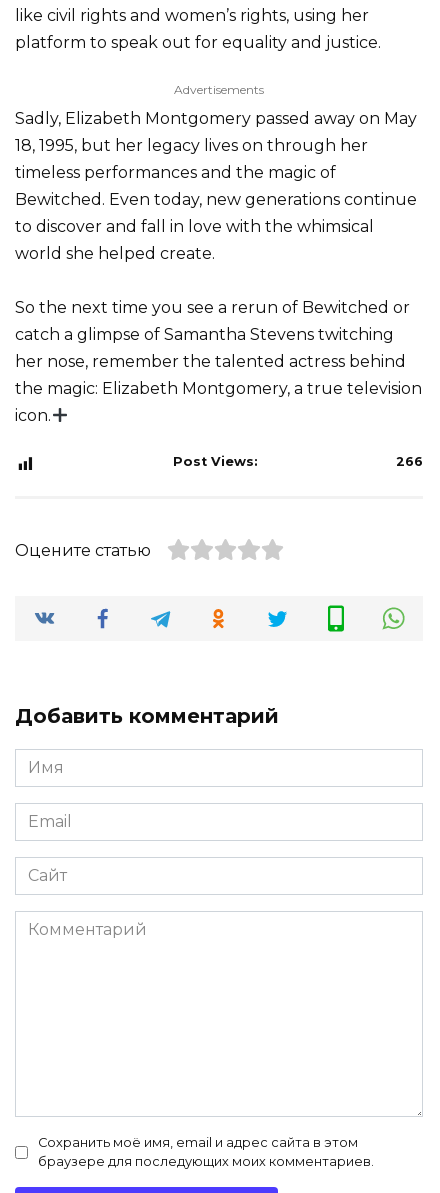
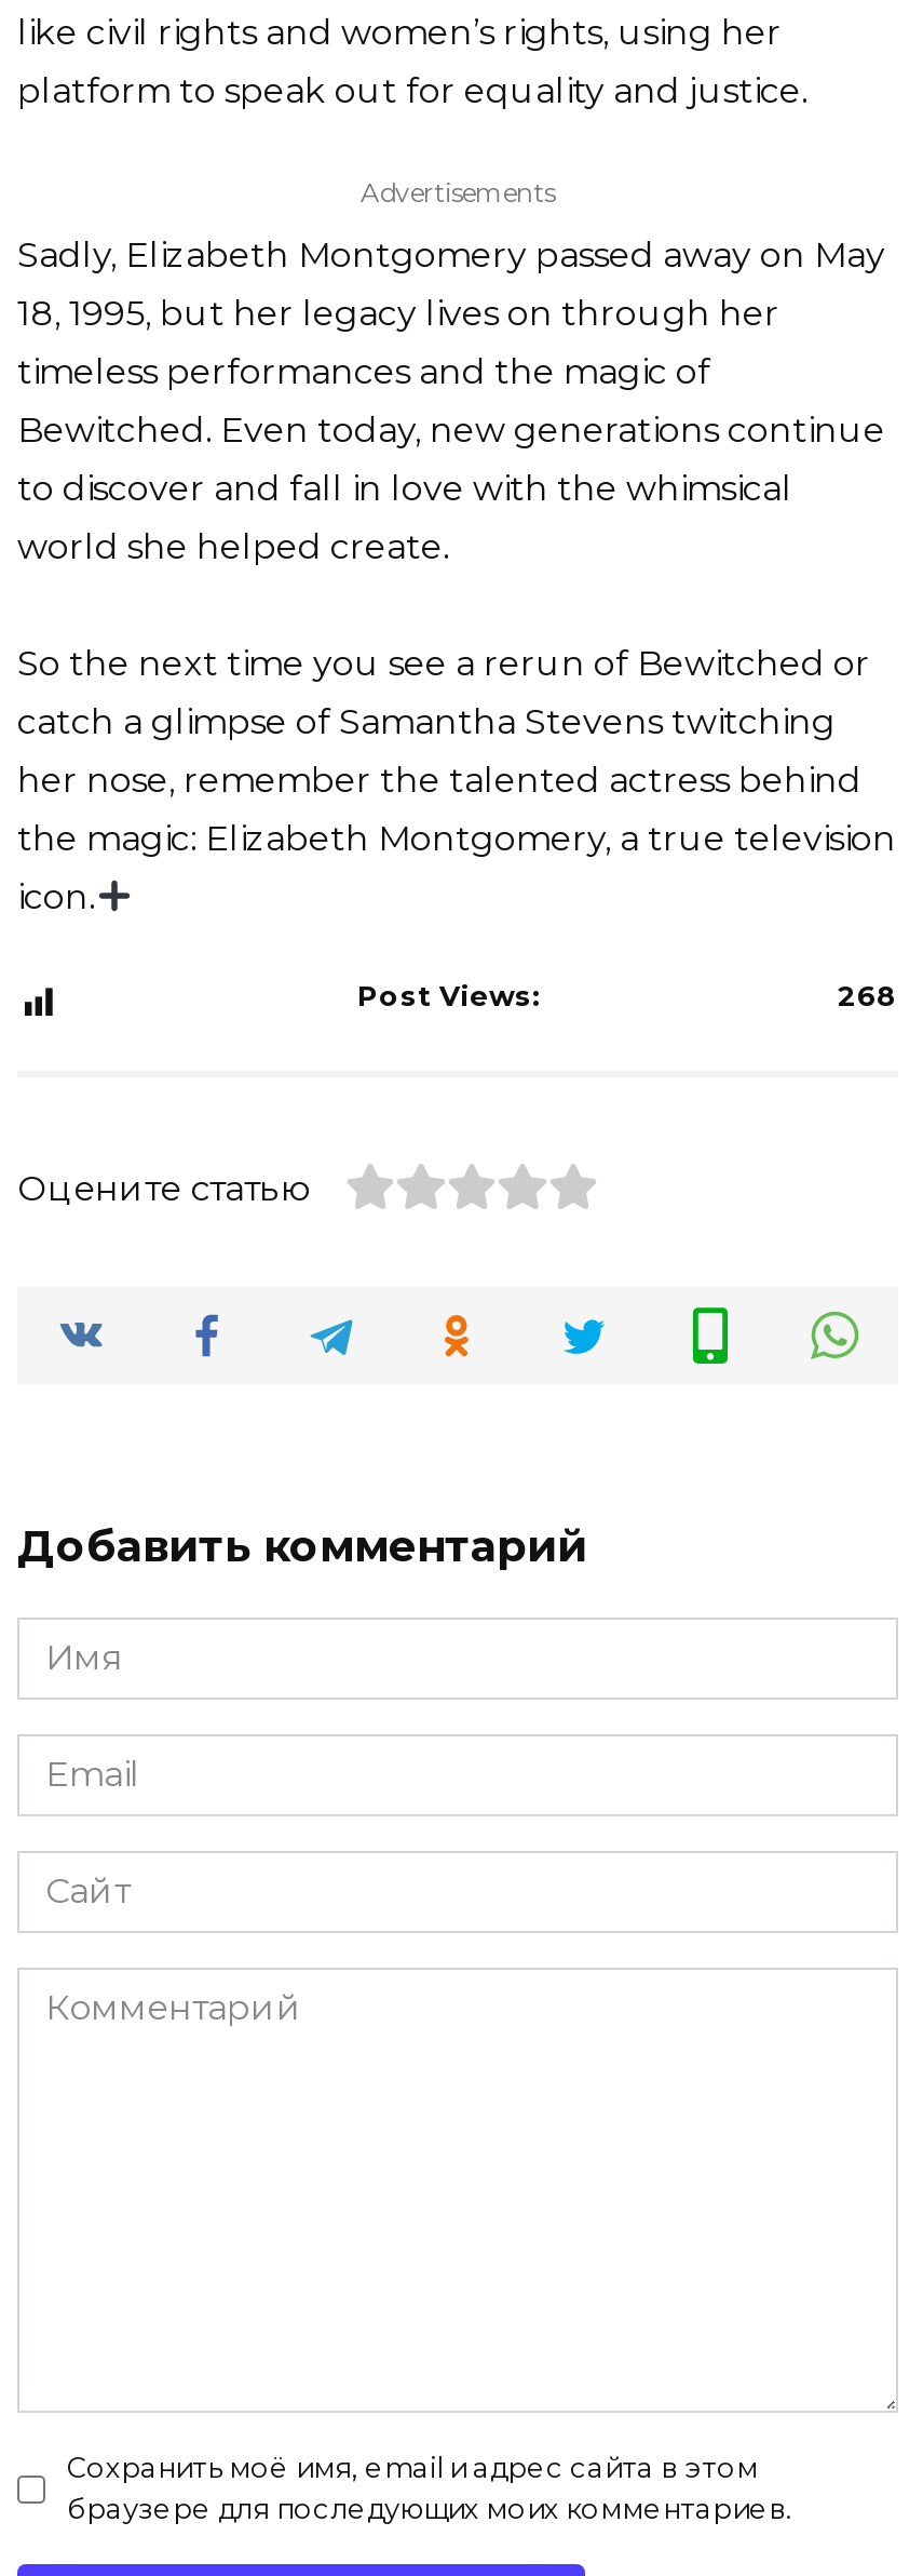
[396,454,423,469] 266 -> [838,980,898,1013] 268

